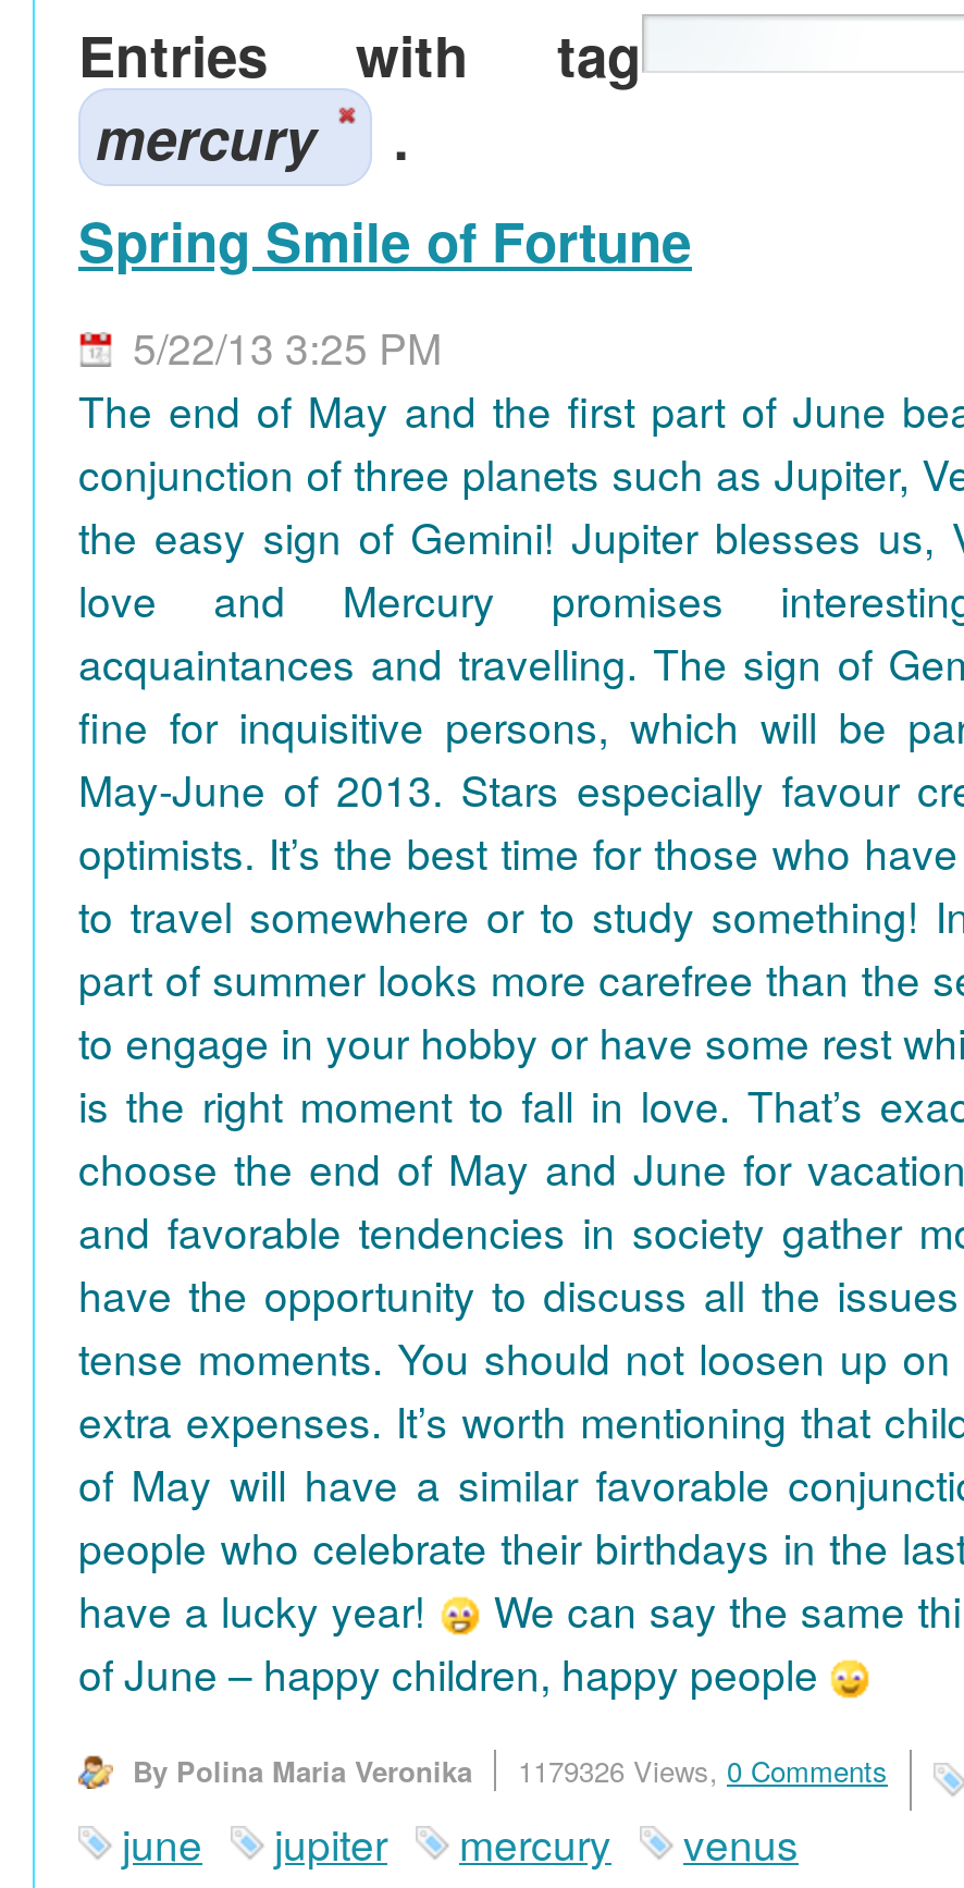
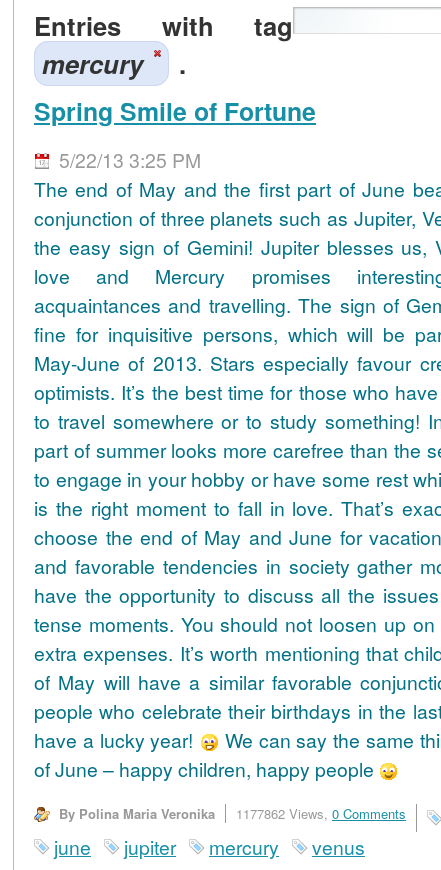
[518,1749,888,1791] 1179326 Views, 0 Comments -> [236,804,406,823] 1177862 Views, 0 Comments

